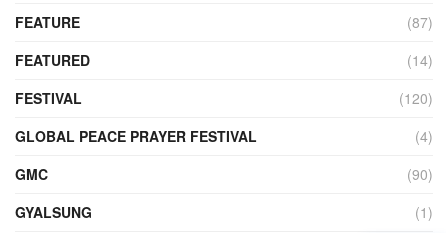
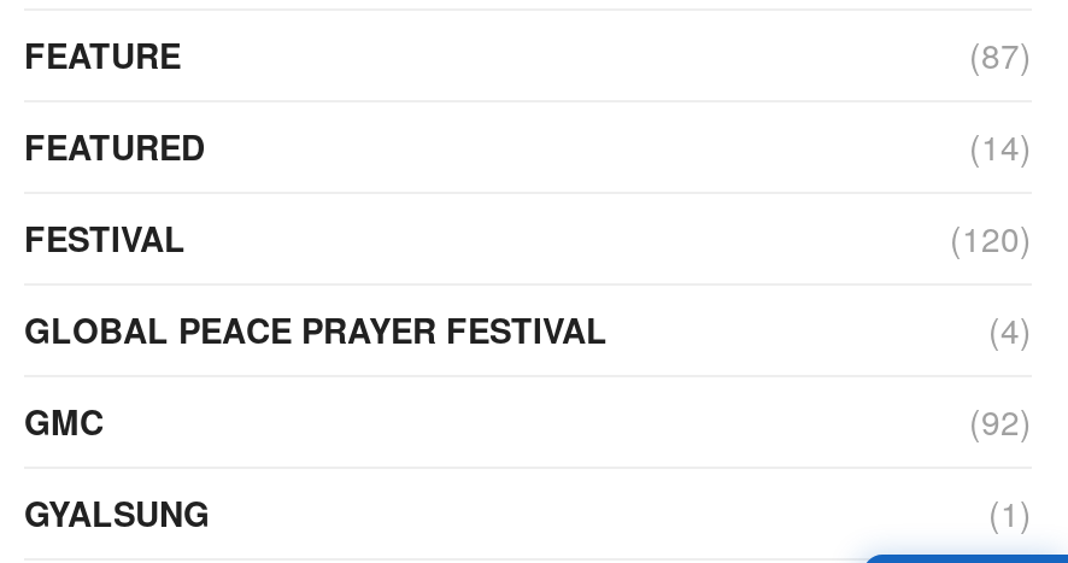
[407,164,433,184] (90) -> [969,397,1032,445] (92)

